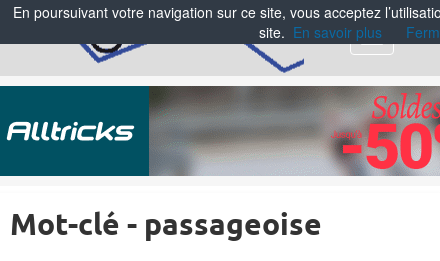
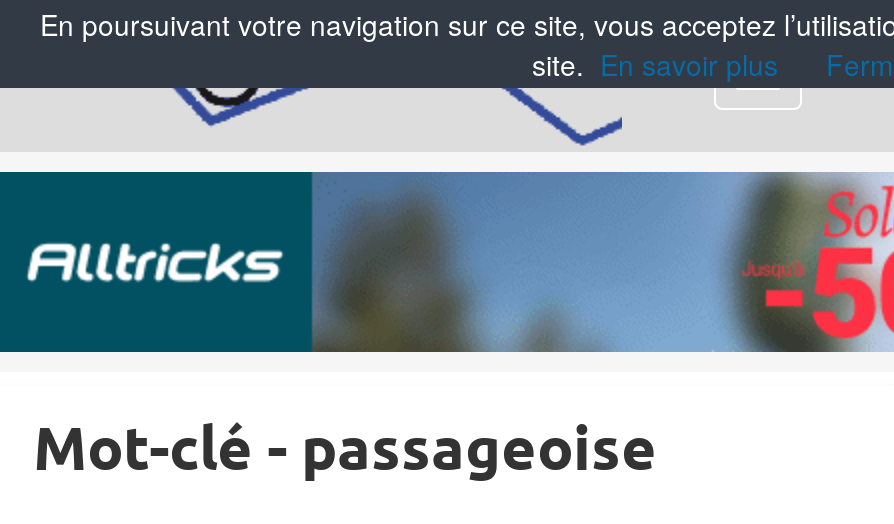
[149,86,437,176] [image] -> [312,172,888,352] [image]

